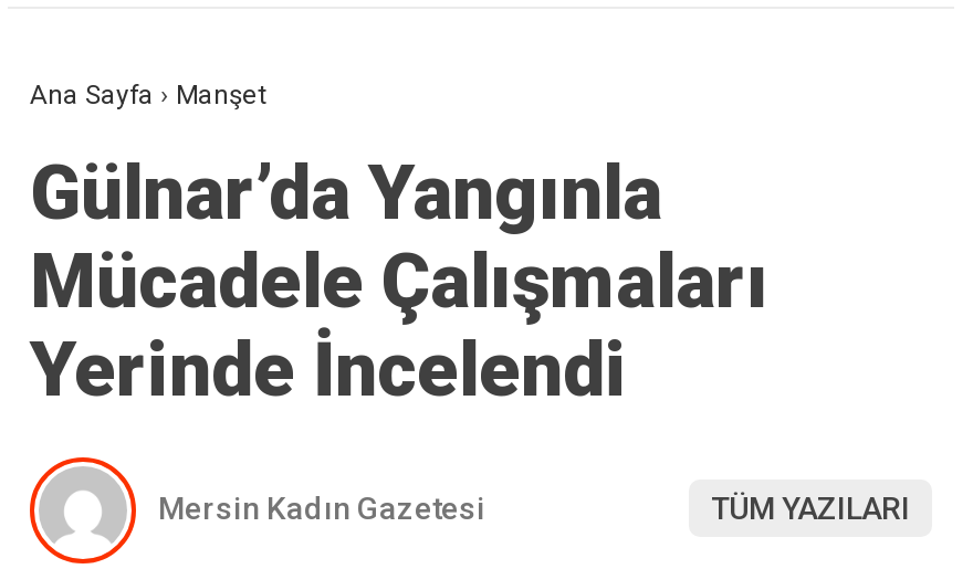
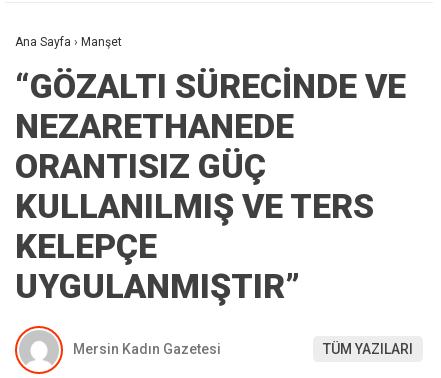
[30,147,768,413] Gülnar’da Yangınla | Mücadele Çalışmaları | Yerinde İncelendi -> [15,66,406,306] “GÖZALTI SÜRECİNDE VE | NEZARETHANEDE | ORANTISIZ GÜÇ | KULLANILMIŞ VE TERS | KELEPÇE | UYGULANMIŞTIR”

